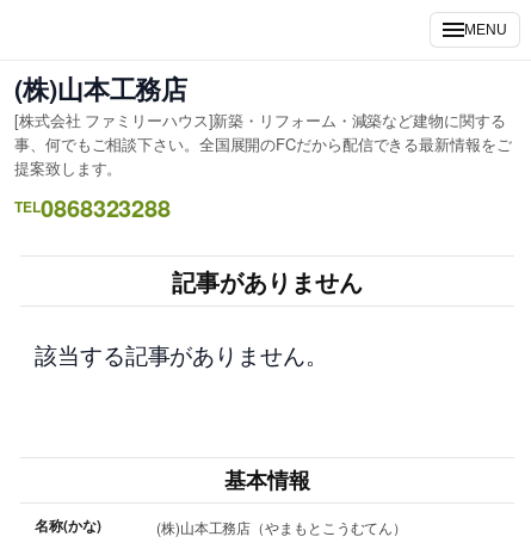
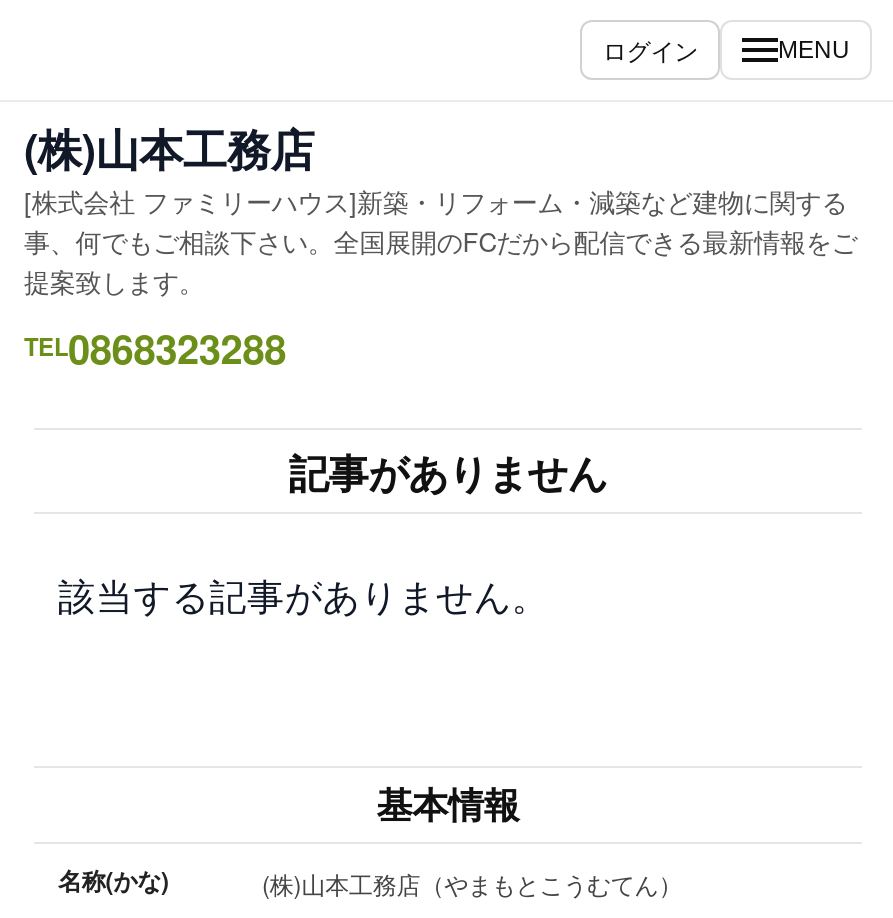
none -> [603,32,698,66] ログイン

